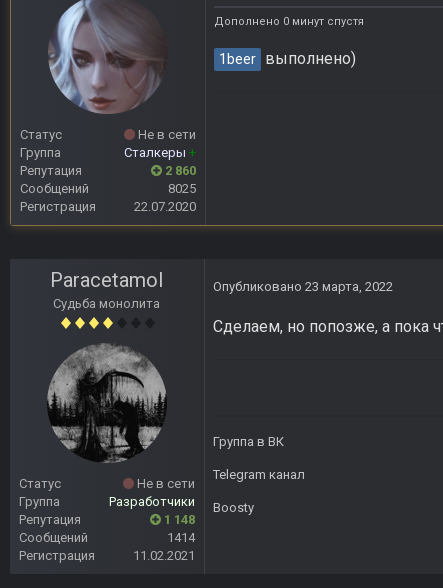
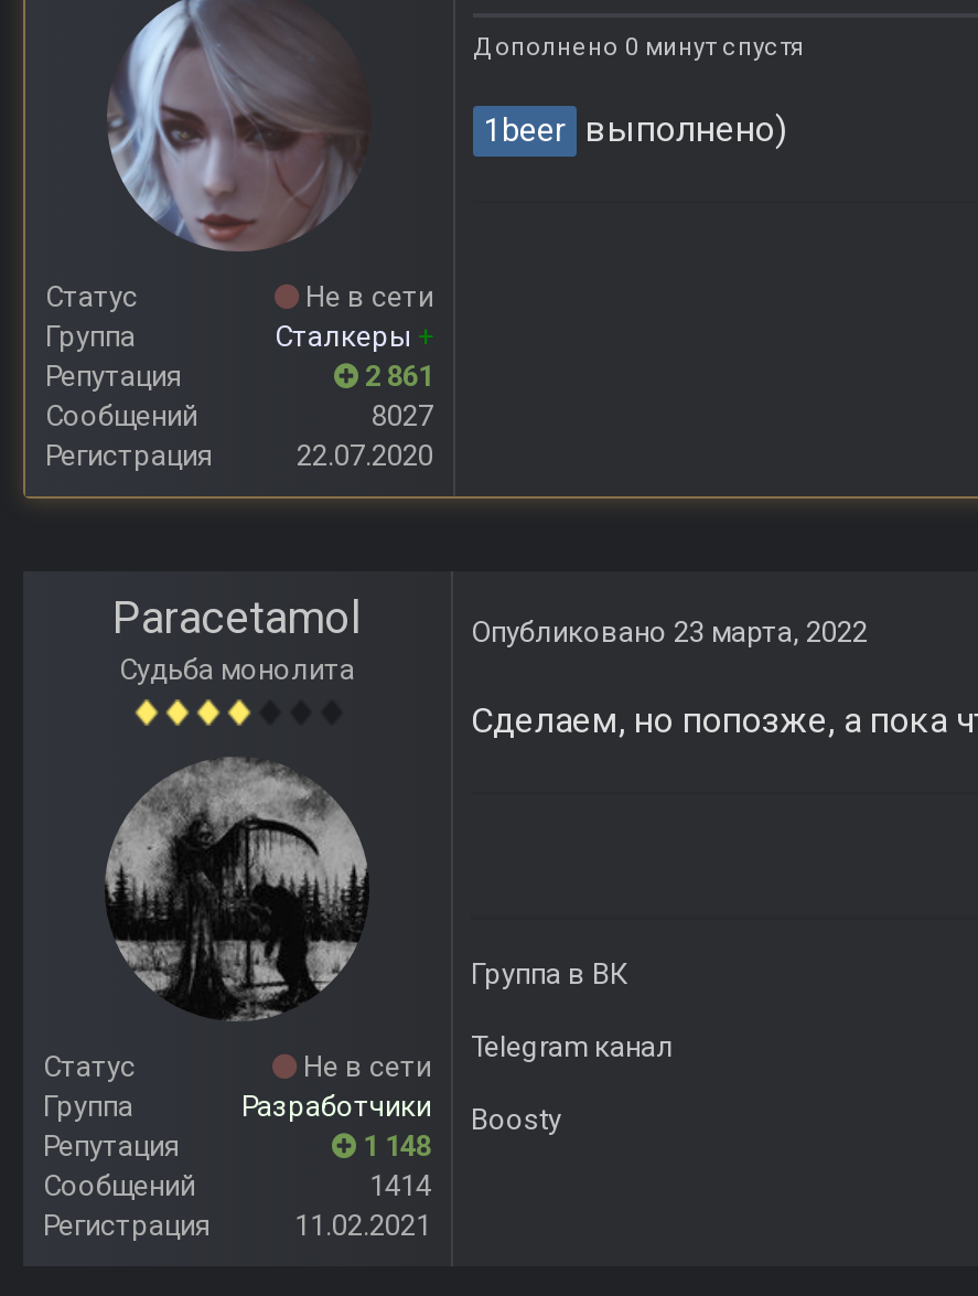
[162,163,196,178] 2 860 -> [358,360,433,393] 2 861
[168,181,196,196] 8025 -> [372,400,433,433] 8027

